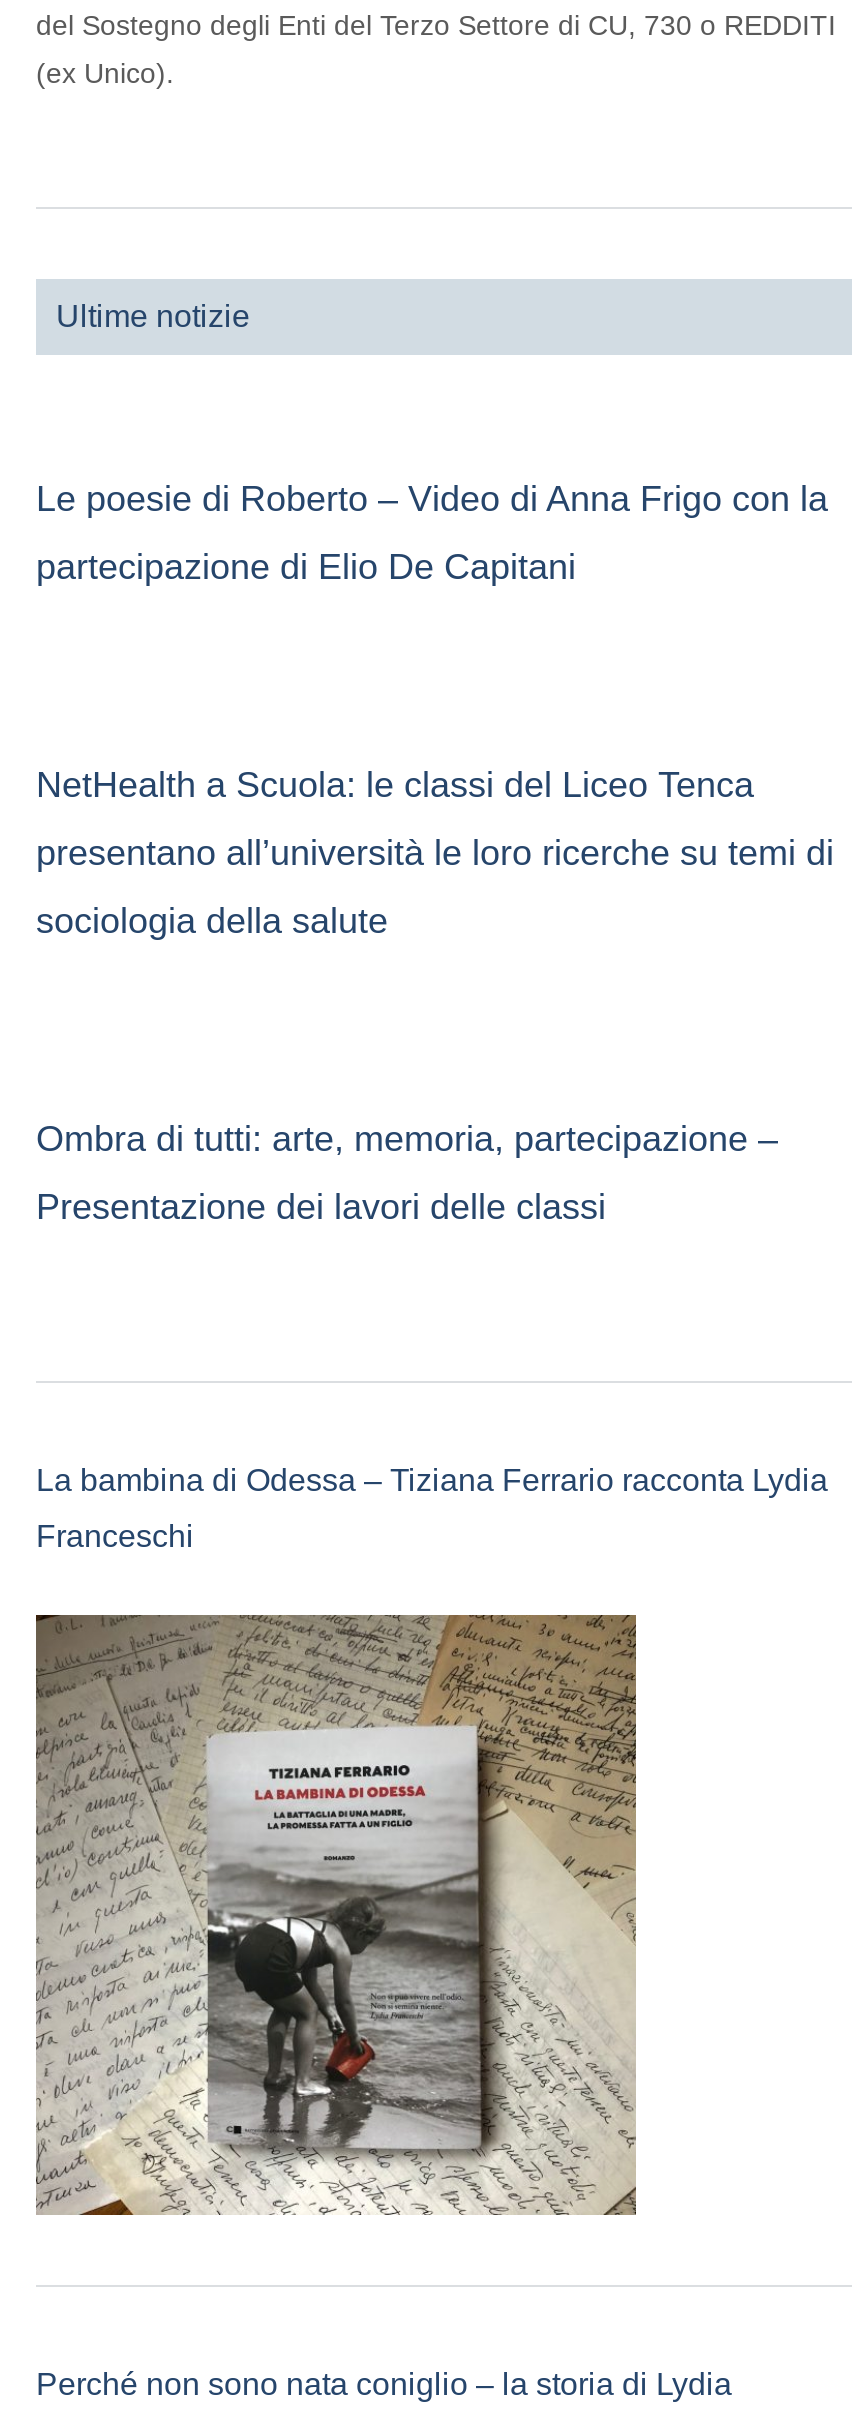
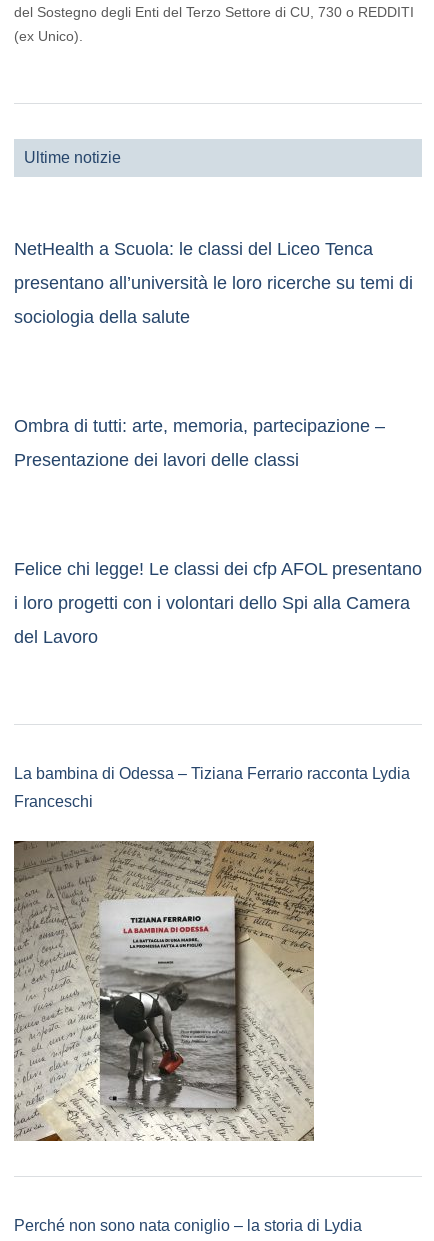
[36,478,828,586] Le poesie di Roberto – Video di Anna Frigo con la | partecipazione di Elio De Capitani -> none
moved [36,764,834,1226] -> [14,239,413,470]: NetHealth a Scuola: le classi del Liceo Tenca | presentano all’università le loro ricerche su temi di | sociologia della salute | Ombra di tutti: arte, memoria, partecipazione – | Presentazione dei lavori delle classi
none -> [14,559,422,647] Felice chi legge! Le classi dei cfp AFOL presentano | i loro progetti con i volontari dello Spi alla Camera | del Lavoro

